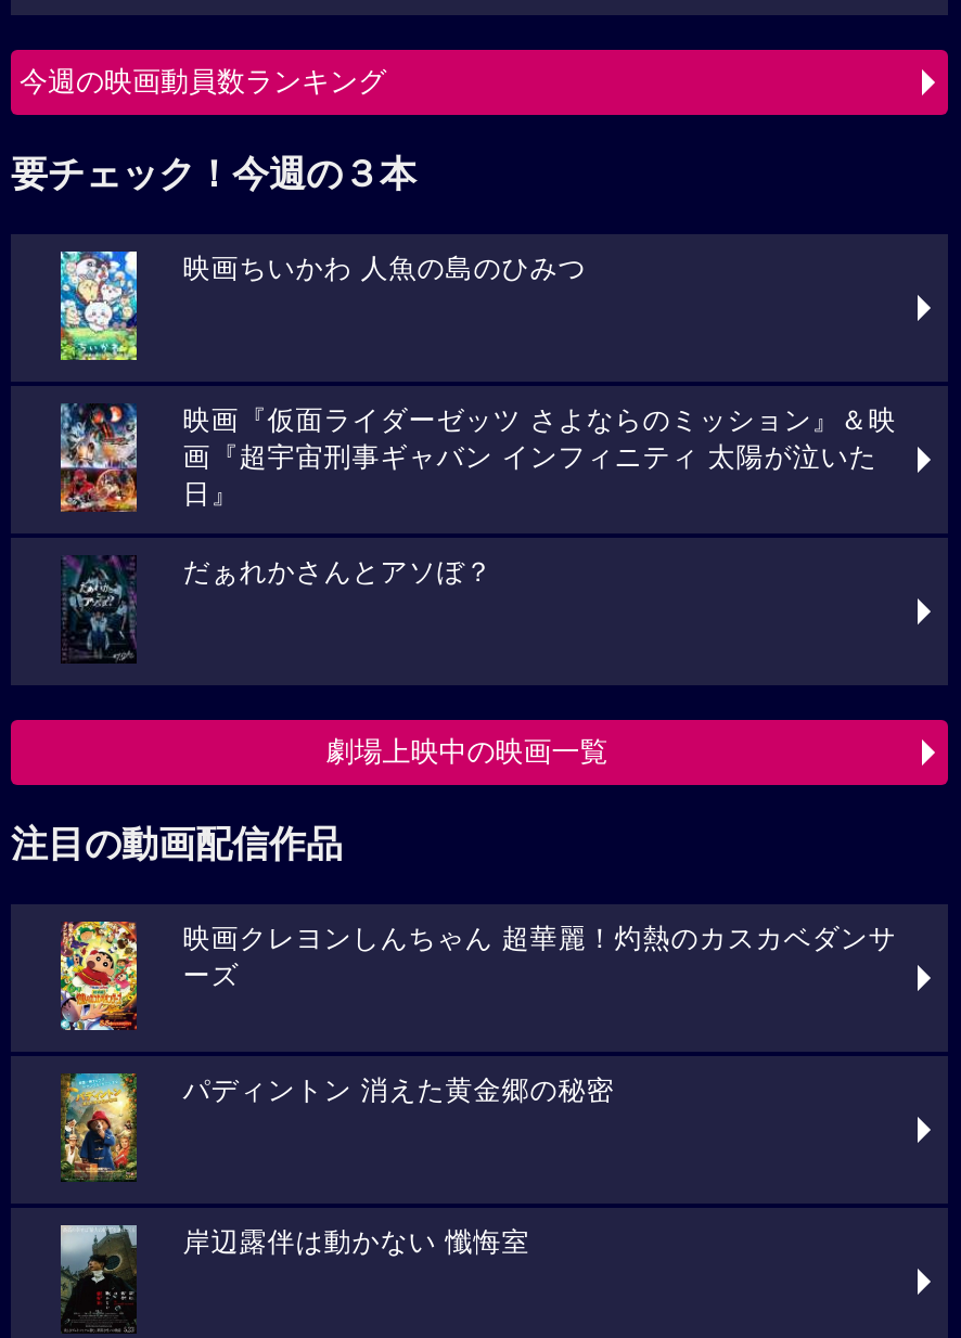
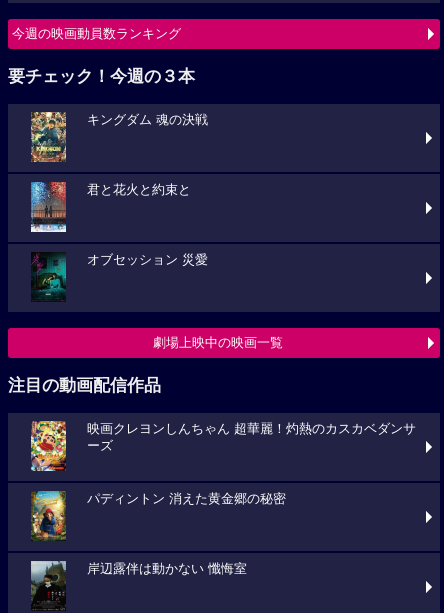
[59,249,586,362] [image] | 映画ちいかわ 人魚の島のひみつ -> [30,111,208,163] [image] | キングダム 魂の決戦
[59,403,897,512] [image] | 映画『仮面ライダーゼッツ さよならのミッション』＆映 | 画『超宇宙刑事ギャバン インフィニティ 太陽が泣いた | 日』 -> [30,181,191,233] [image] | 君と花火と約束と
[63,555,493,659] [image] | だぁれかさんとアソぼ？ -> [31,252,208,299] [image] | オブセッション 災愛

